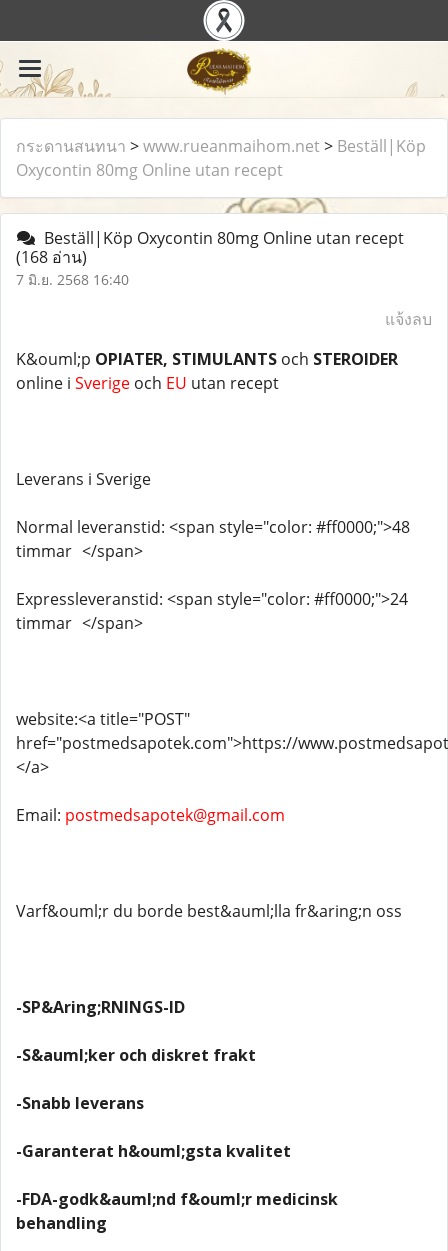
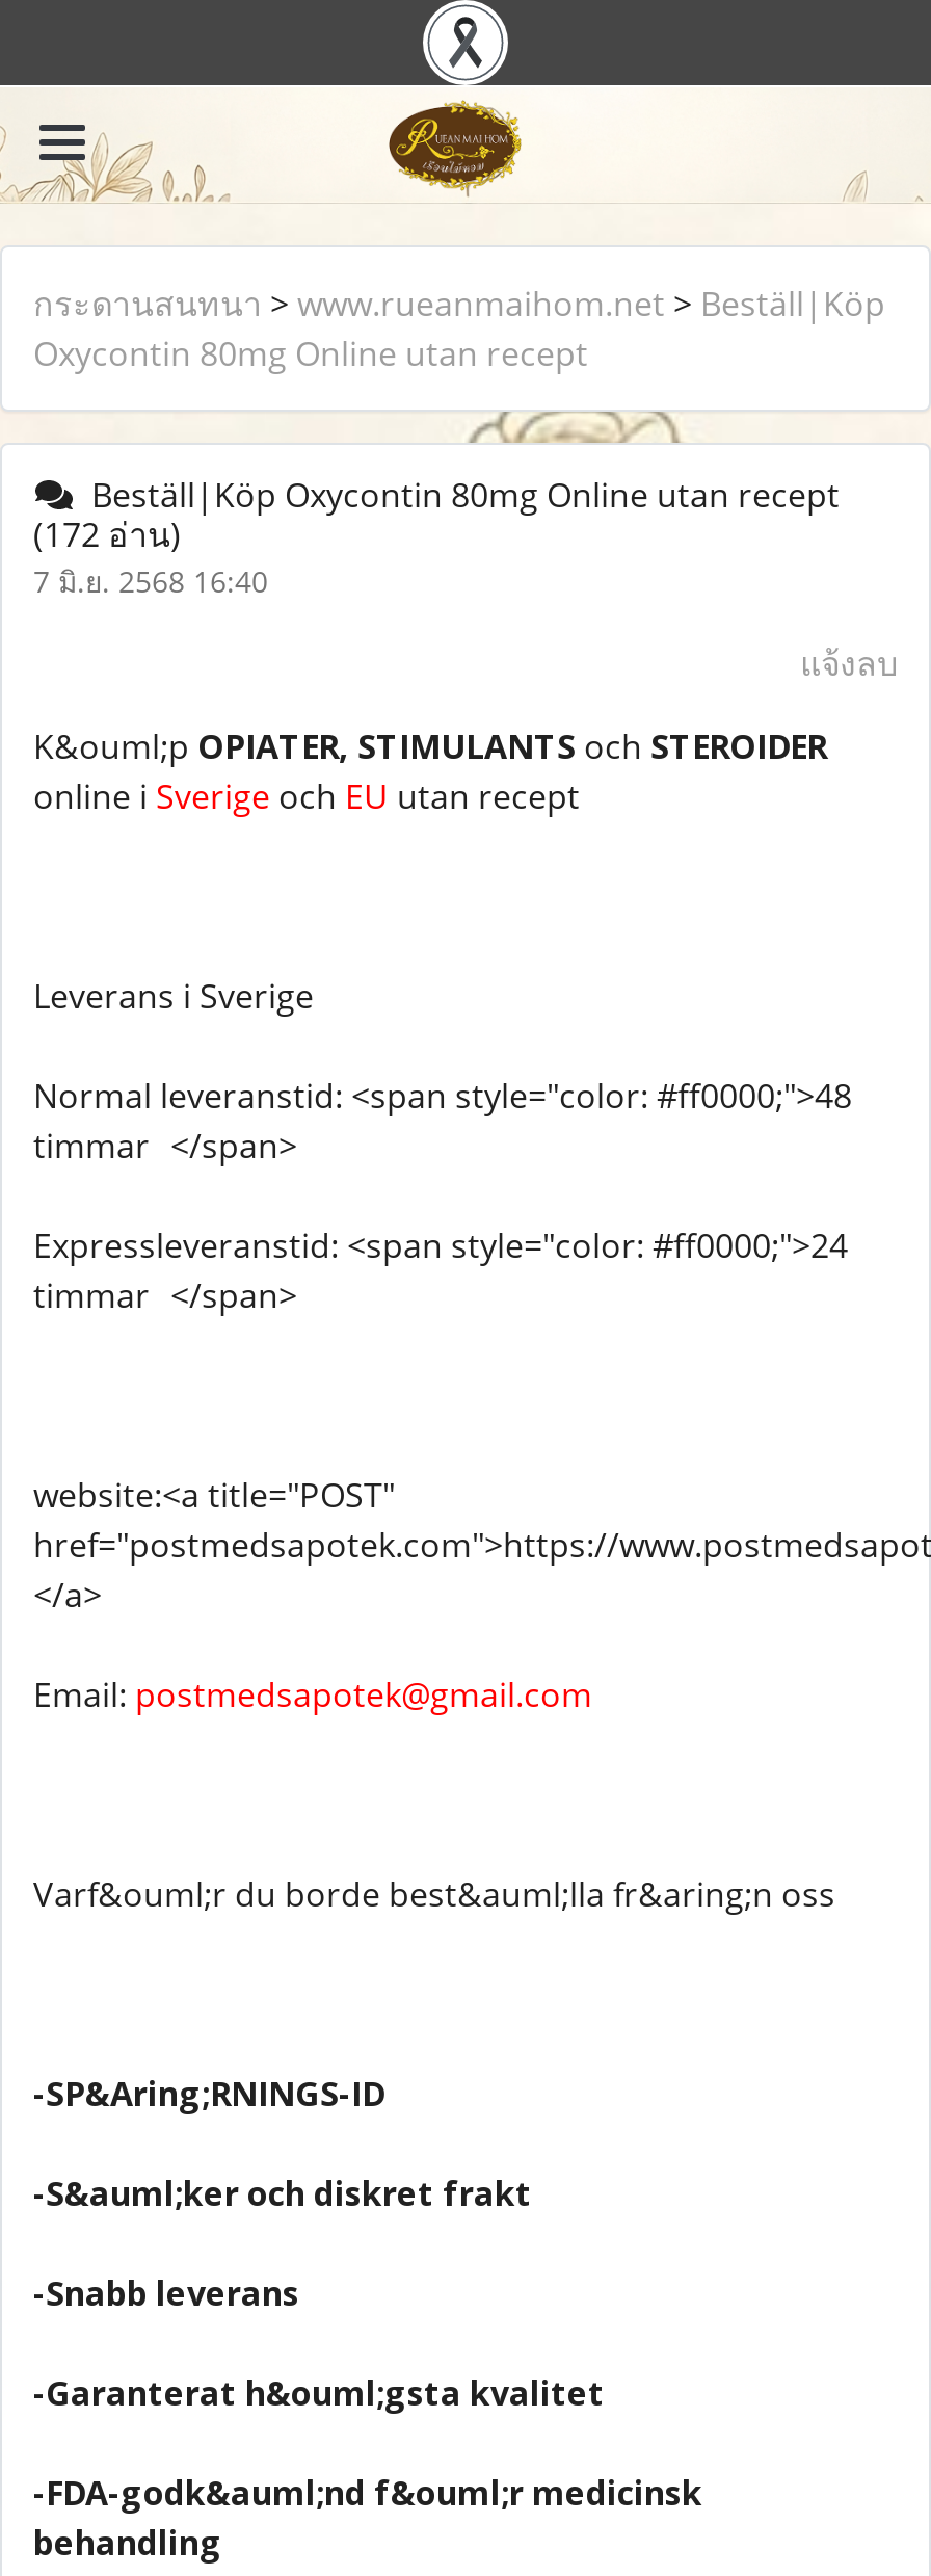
[16,246,87,268] (168 อ่าน) -> [33,511,181,557] (172 อ่าน)

